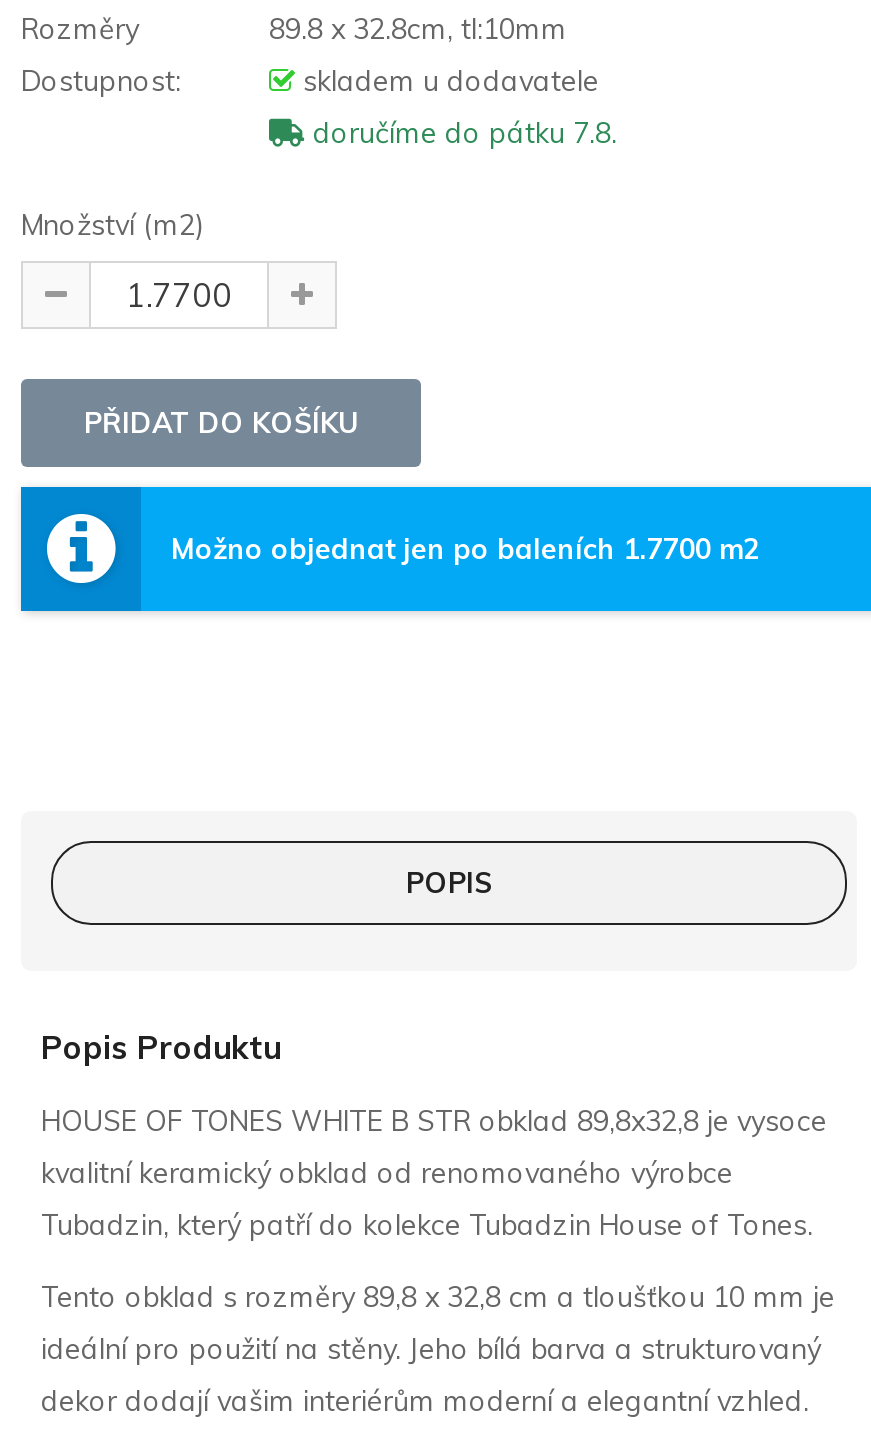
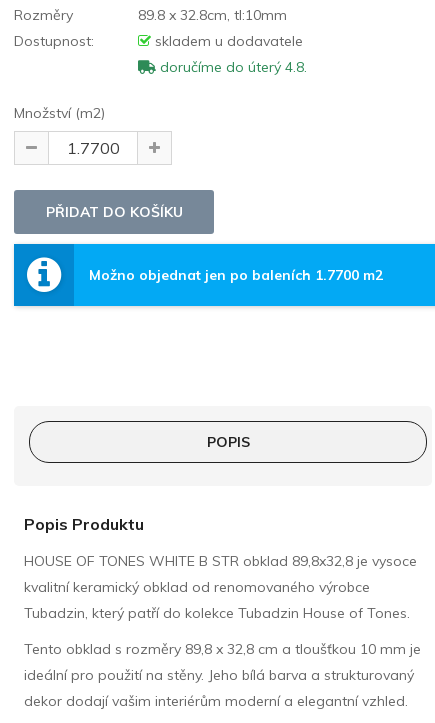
[305,114,617,150] doručíme do pátku 7.8. -> [156,58,307,76] doručíme do úterý 4.8.

